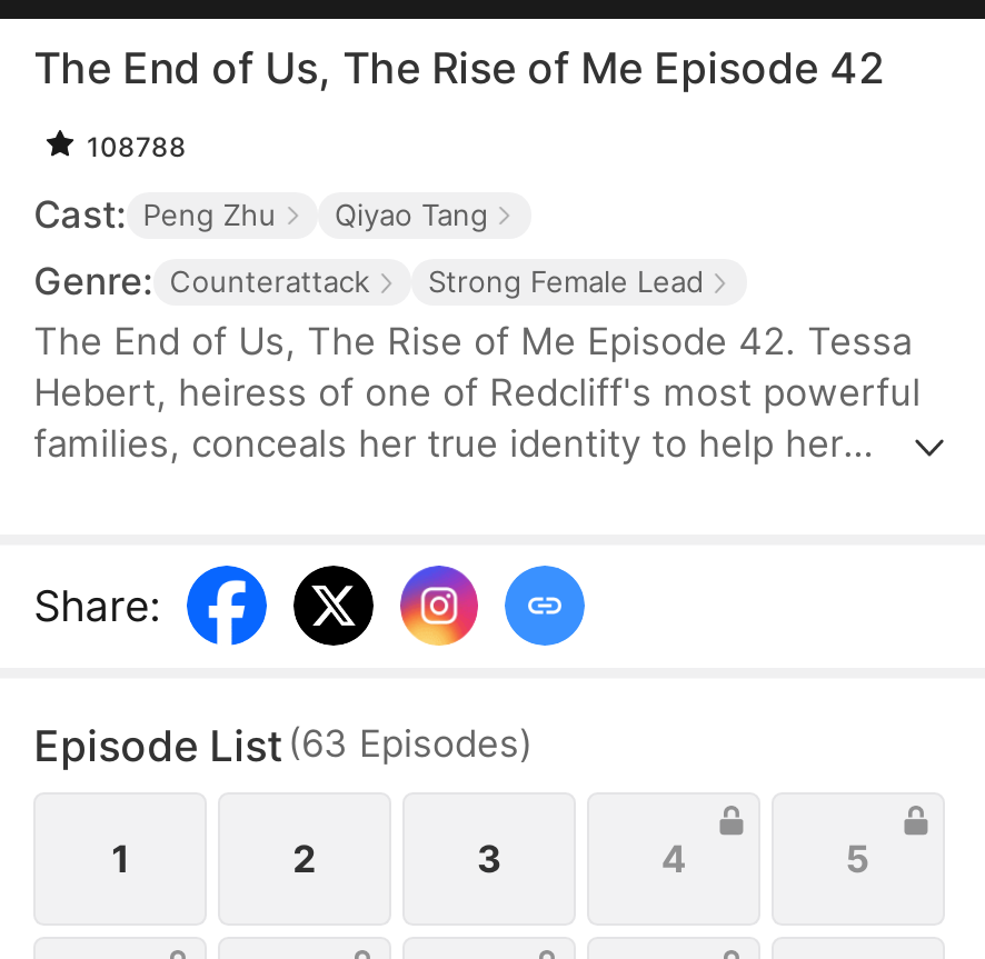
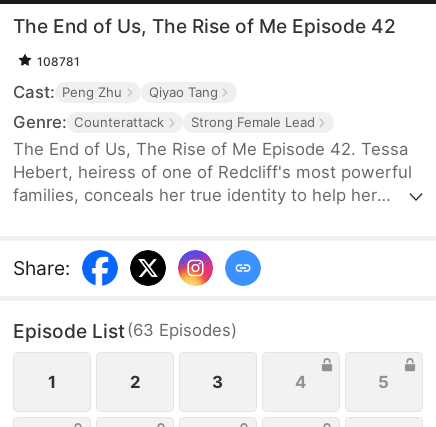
[87,129,187,163] 108788 -> [37,54,80,69] 108781

